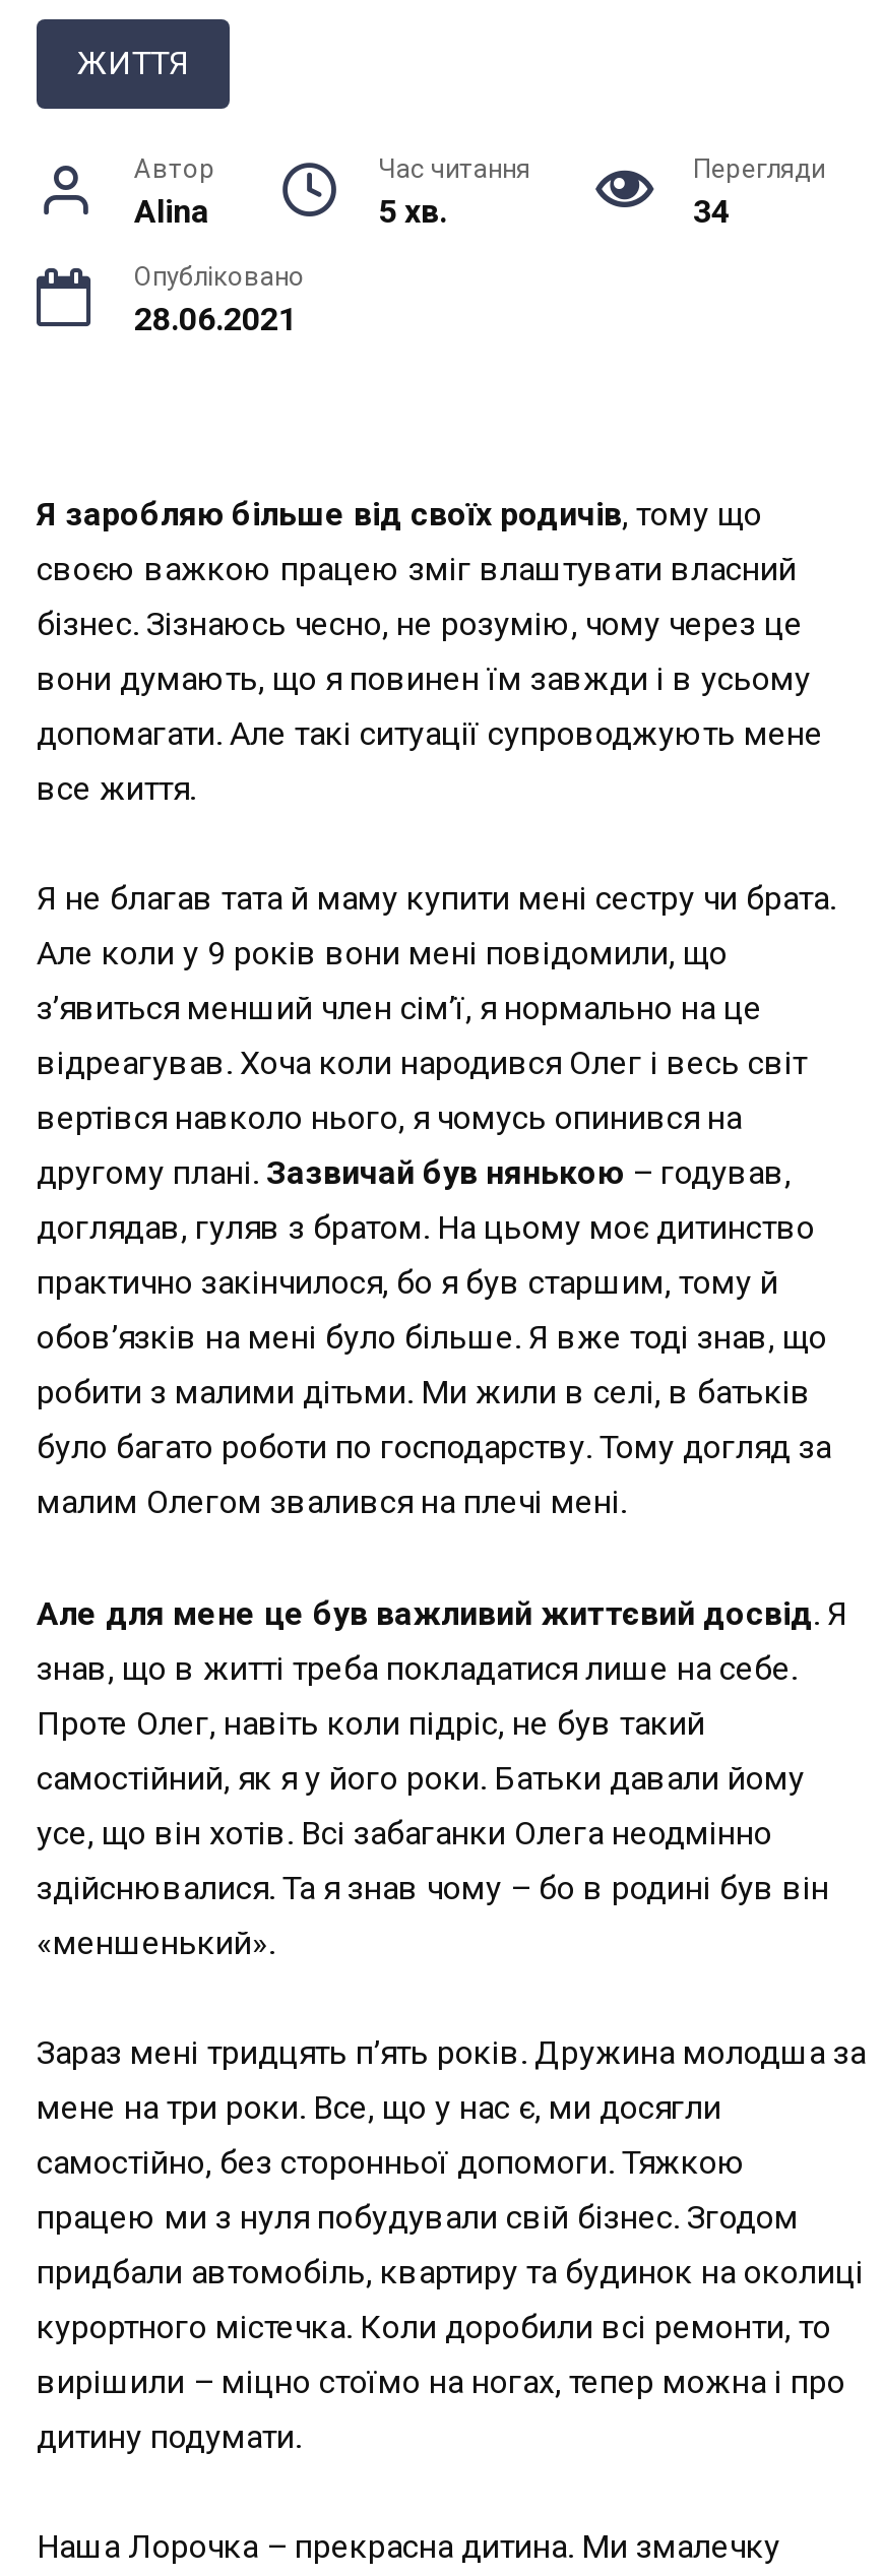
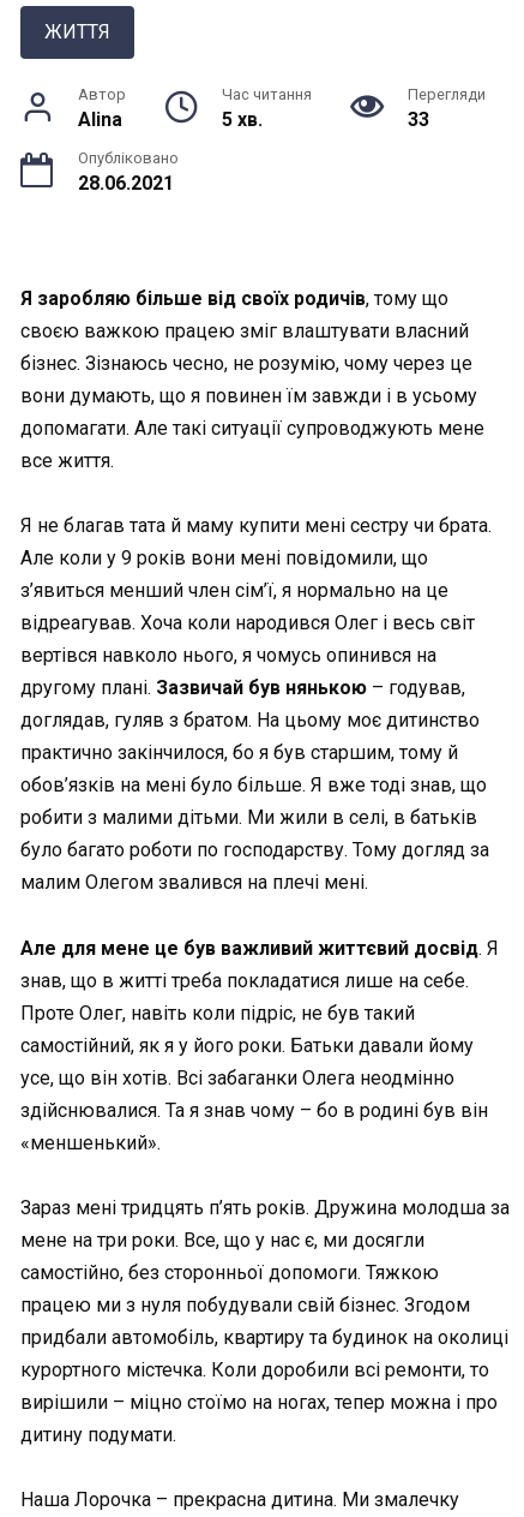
[693,192,730,231] 34 -> [408,108,429,131] 33

